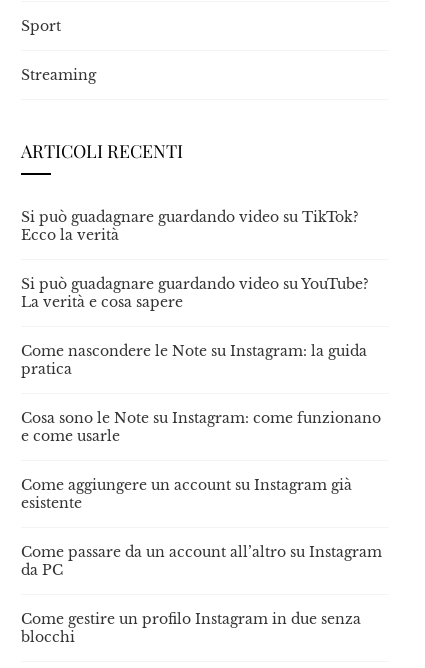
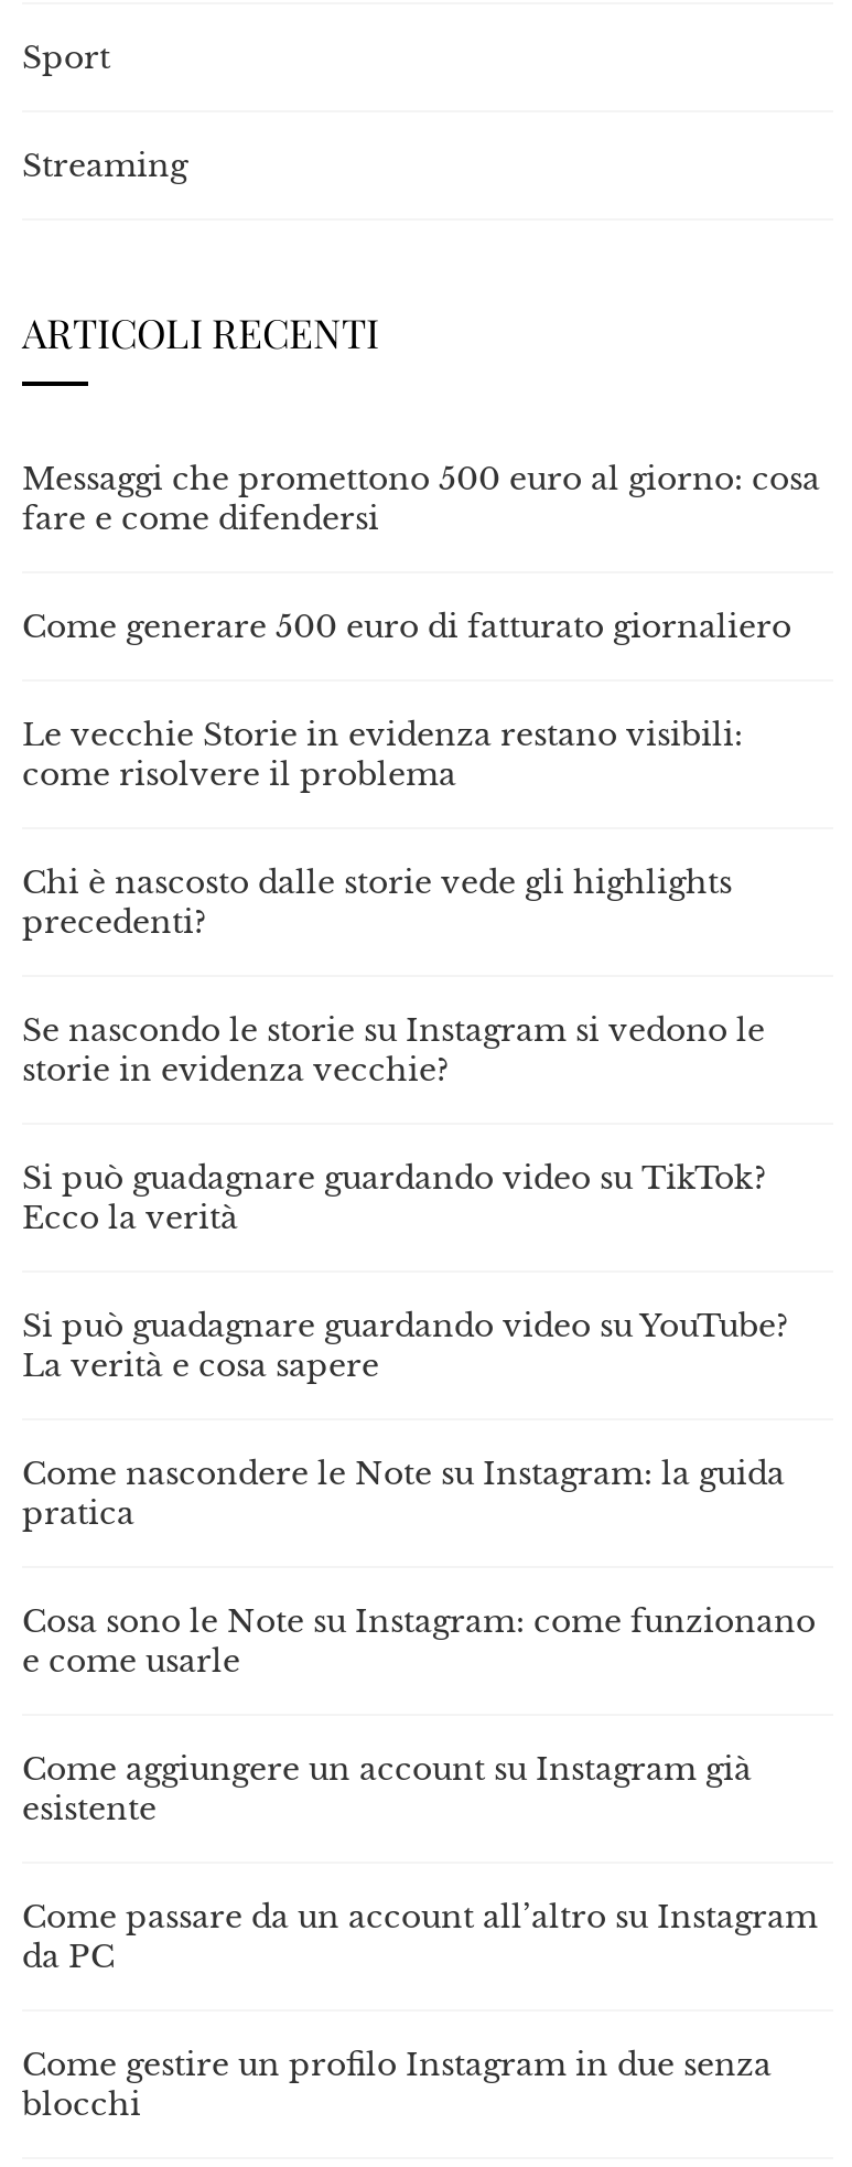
none -> [22,459,820,1090] Messaggi che promettono 500 euro al giorno: cosa | fare e come difendersi | Come generare 500 euro di fatturato giornaliero | Le vecchie Storie in evidenza restano visibili: | come risolvere il problema | Chi è nascosto dalle storie vede gli highlights | precedenti? | Se nascondo le storie su Instagram si vedono le | storie in evidenza vecchie?

